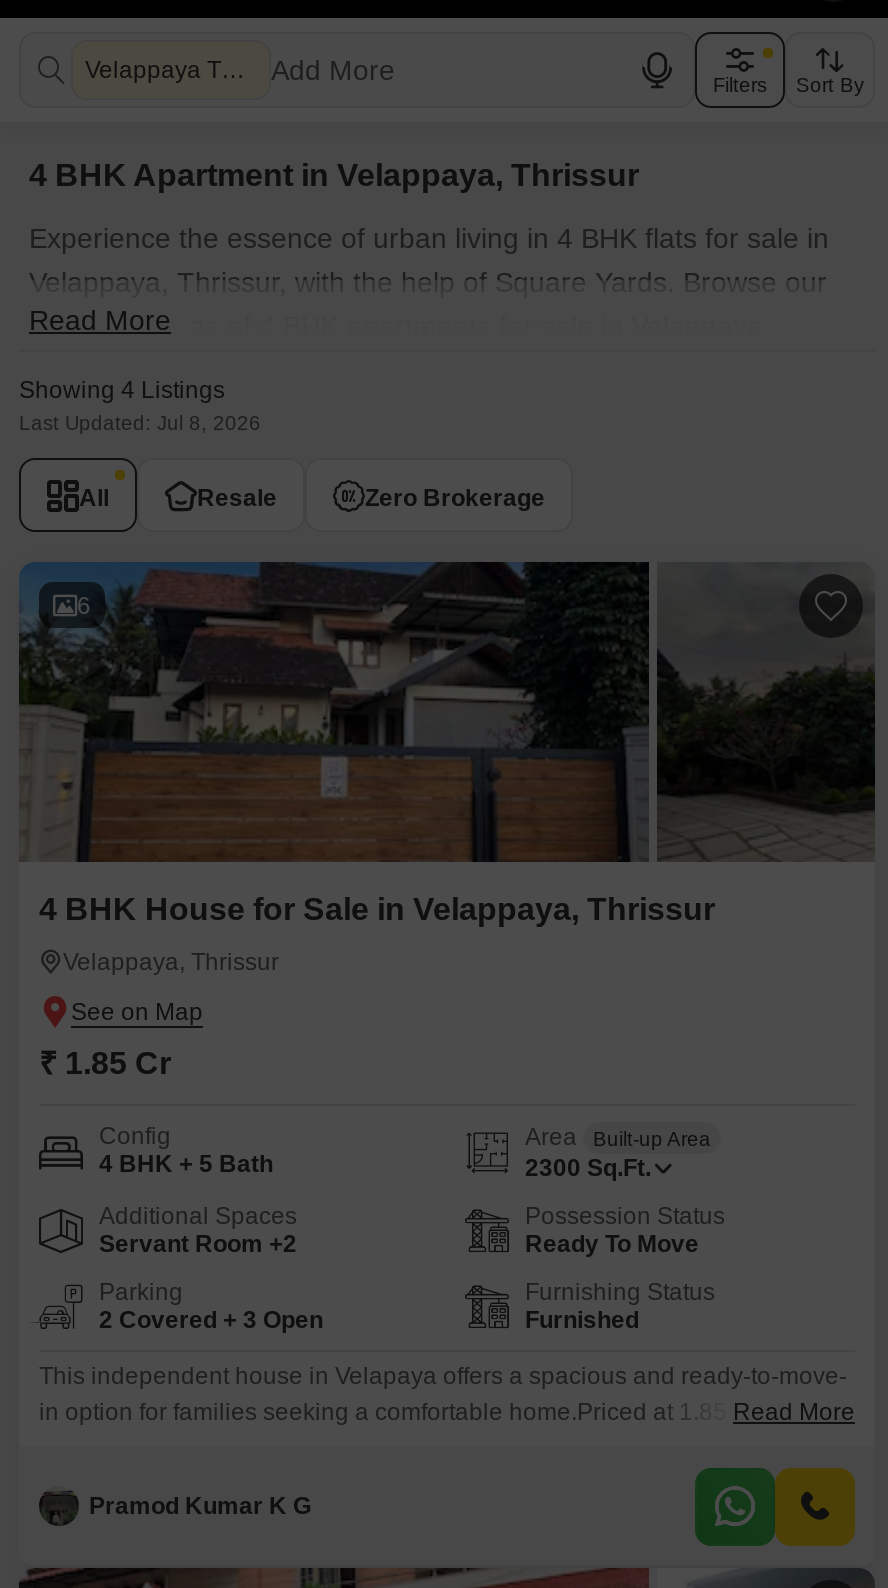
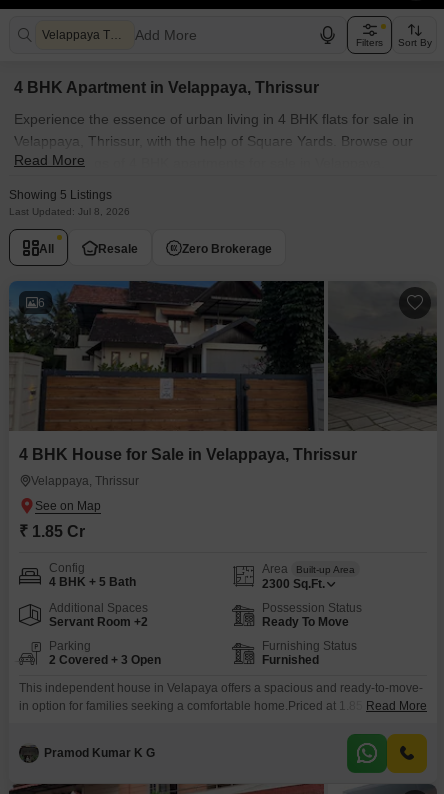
[19,376,225,404] Showing 4 Listings -> [9,188,112,202] Showing 5 Listings

